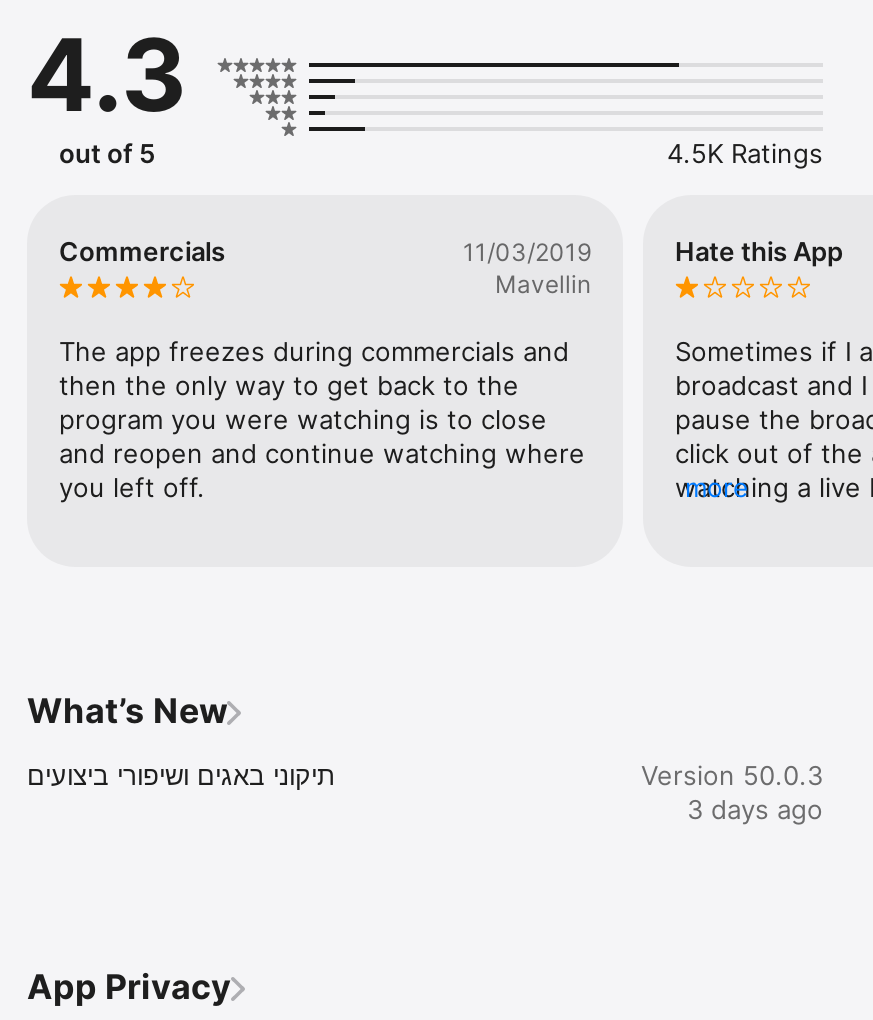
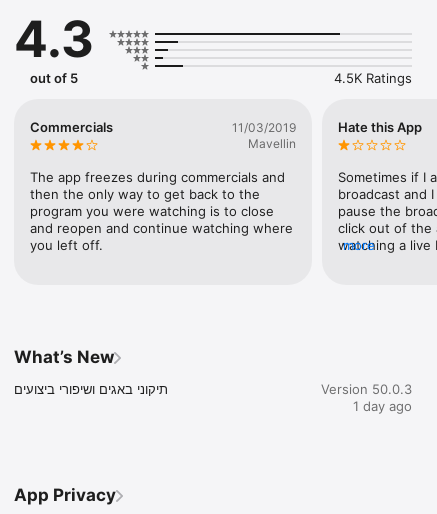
[687,793,823,825] 3 days ago -> [353,398,412,414] 1 day ago

